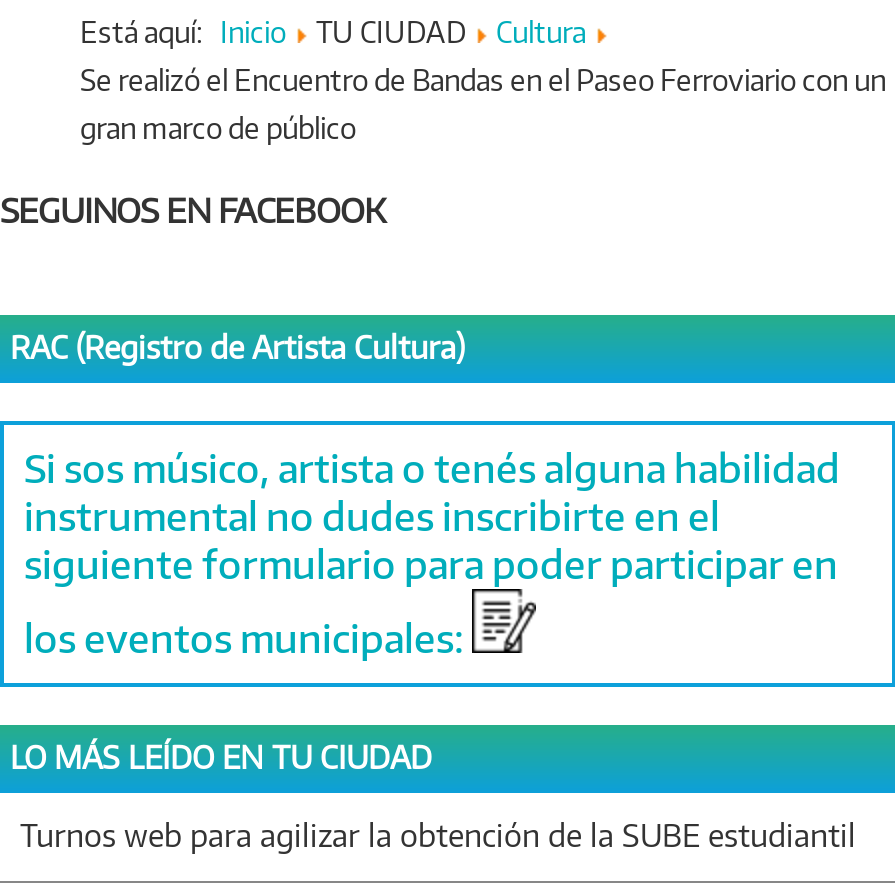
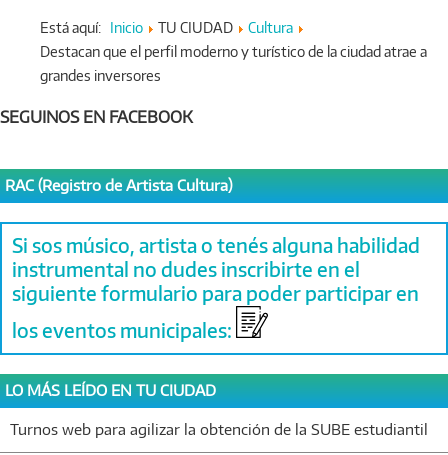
[80,64,886,146] Se realizó el Encuentro de Bandas en el Paseo Ferroviario con un | gran marco de público -> [40,43,427,84] Destacan que el perfil moderno y turístico de la ciudad atrae a | grandes inversores

